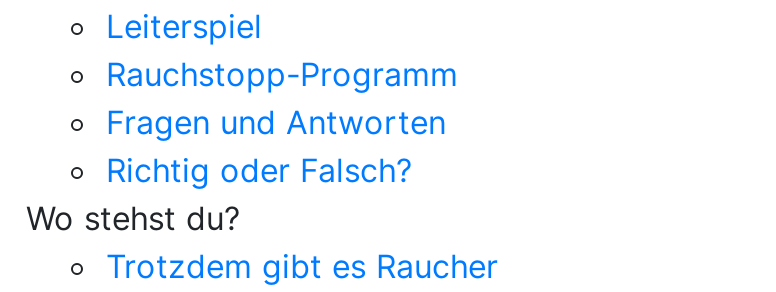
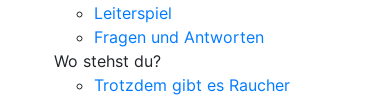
[106,54,458,94] Rauchstopp-Programm -> none
[106,150,412,190] Richtig oder Falsch? -> none

